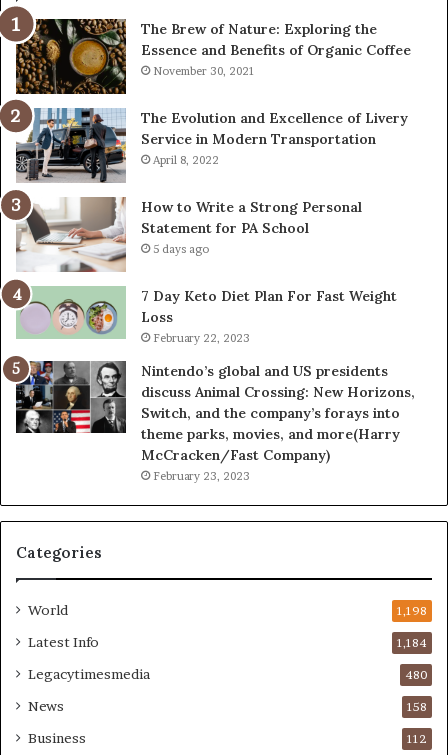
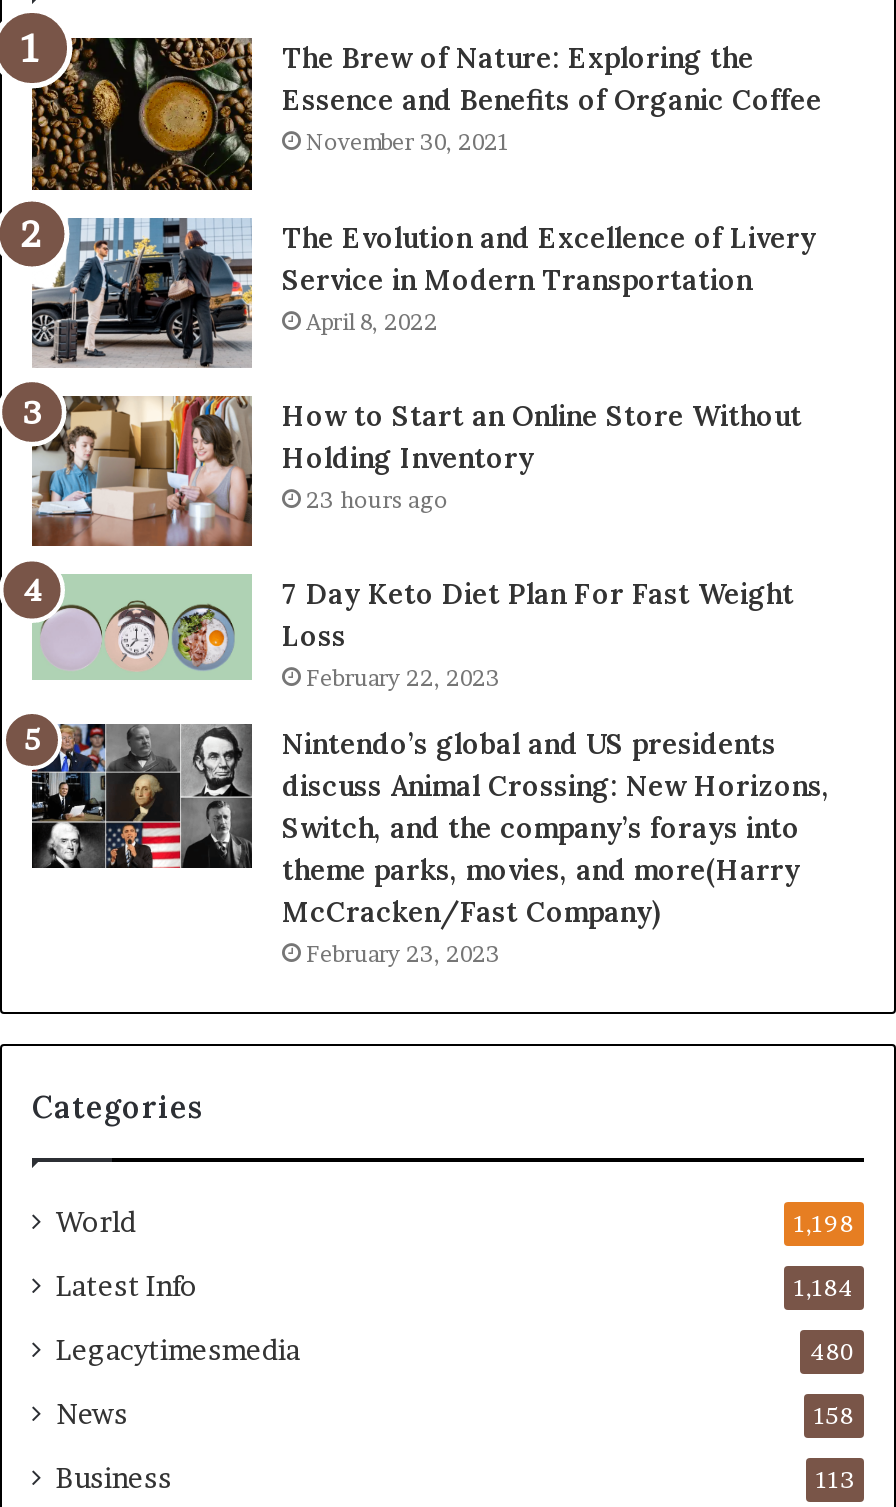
[16,197,362,272] [image] | How to Write a Strong Personal | Statement for PA School | 5 days ago -> [30,394,802,548] [image] | How to Start an Online Store Without | Holding Inventory | 23 hours ago
[407,732,427,746] 112 -> [816,1466,854,1494] 113

